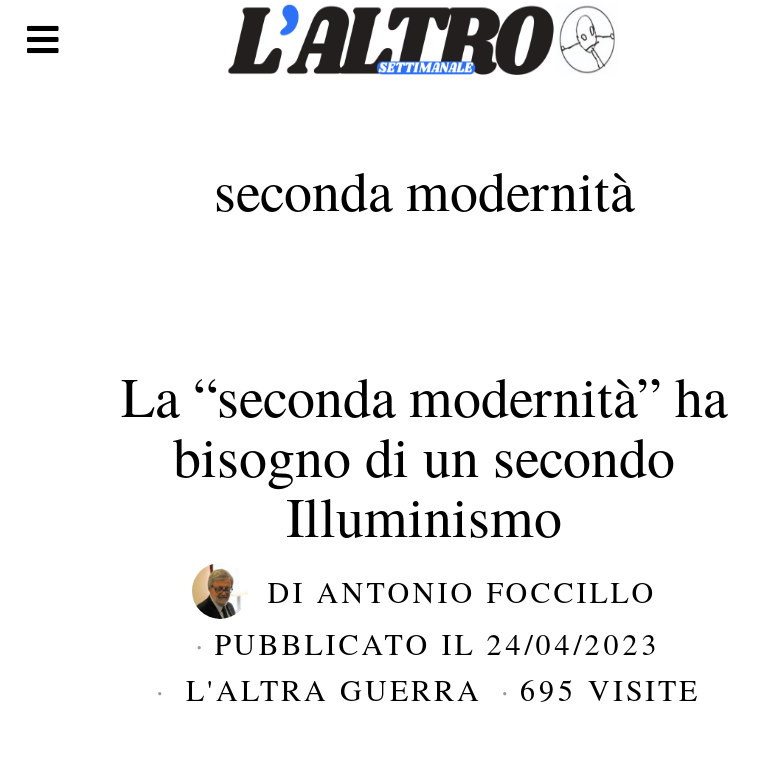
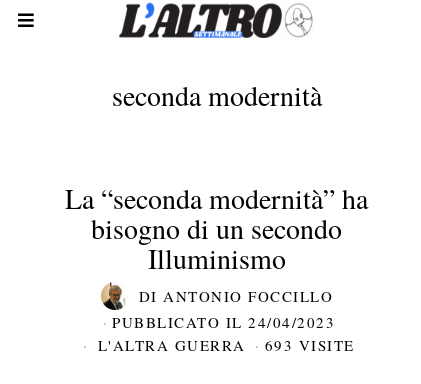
[186,669,700,709] L'ALTRA GUERRA 695 VISITE -> [98,335,355,355] L'ALTRA GUERRA 693 VISITE

